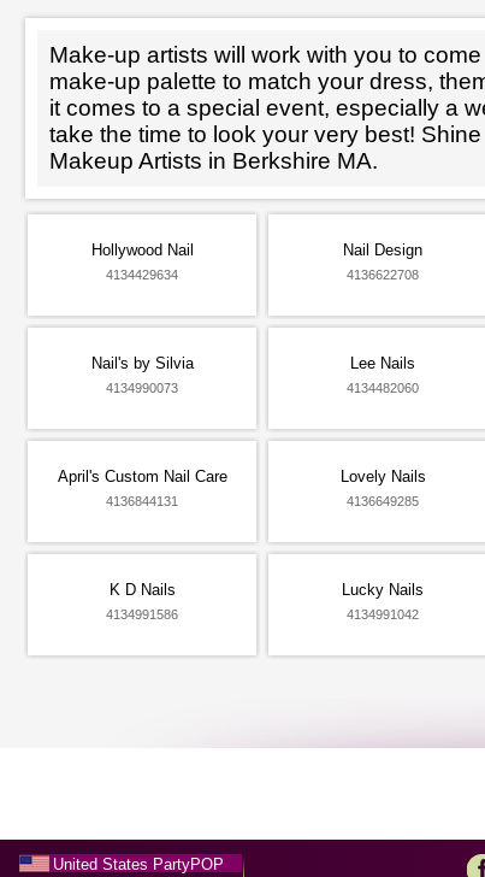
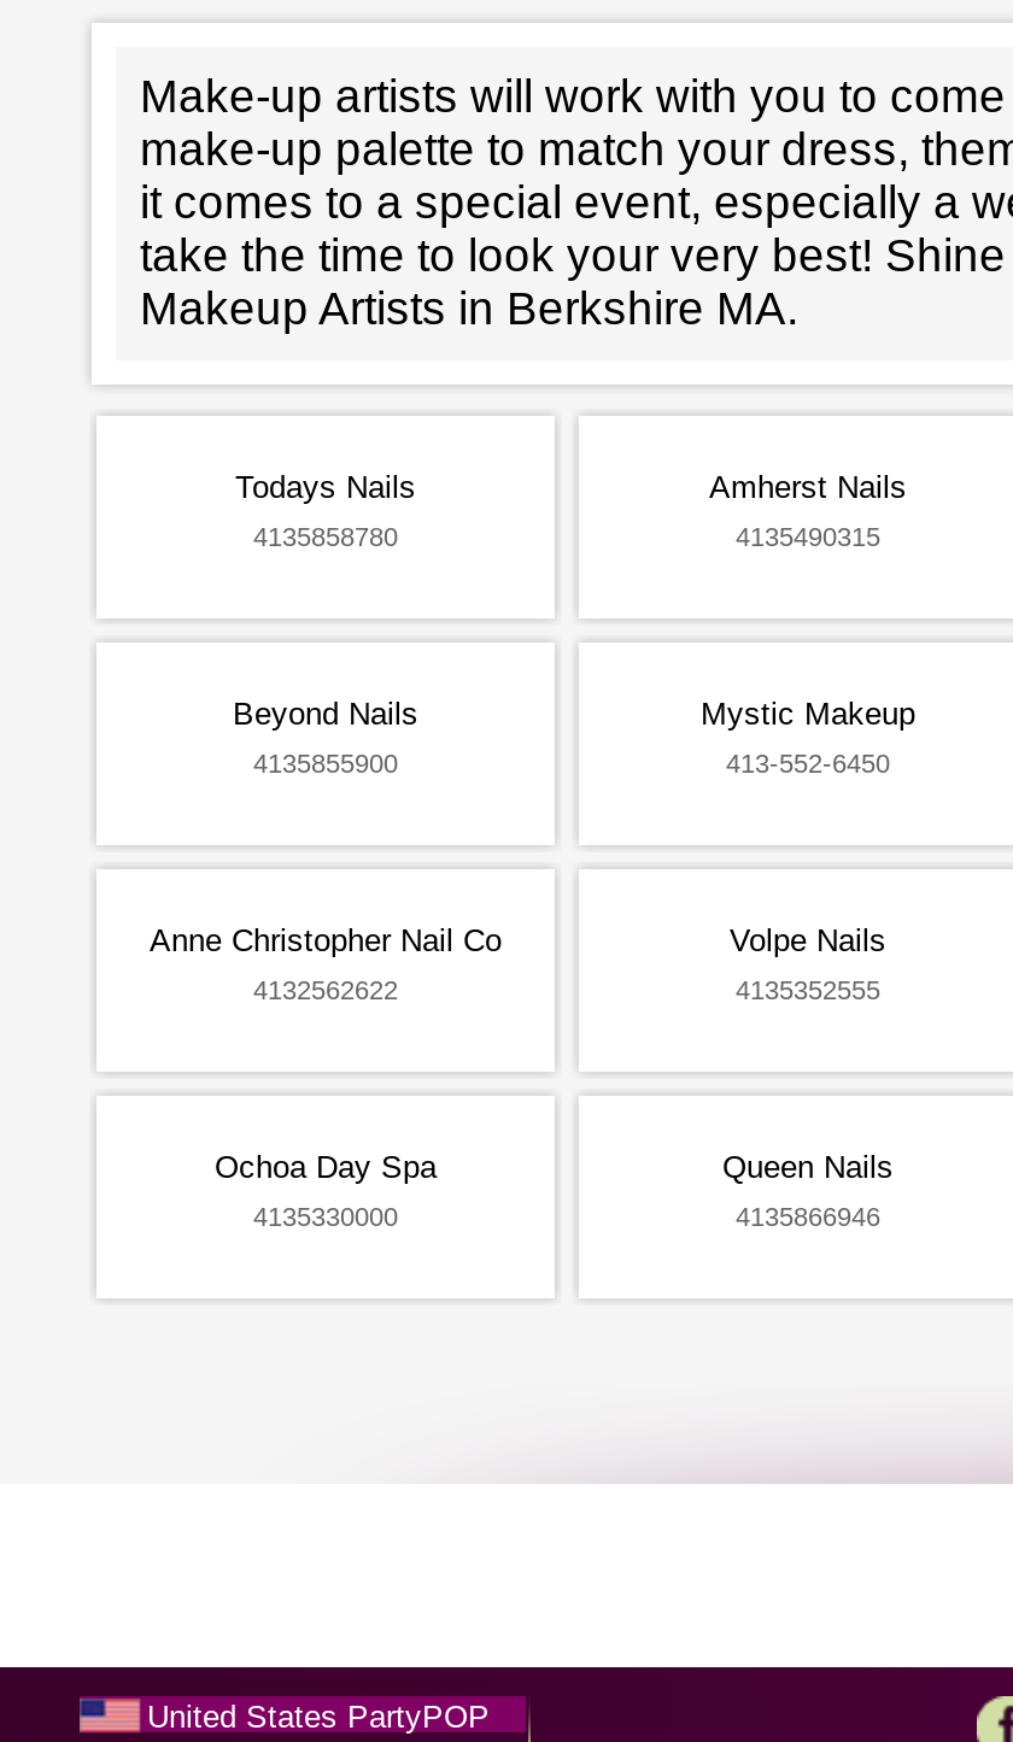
[91,241,193,259] Hollywood Nail -> [235,469,416,505] Todays Nails
[343,241,422,259] Nail Design -> [709,469,907,505] Amherst Nails
[106,267,178,282] 4134429634 -> [253,522,398,551] 4135858780
[347,267,419,282] 4136622708 -> [736,522,880,551] 4135490315
[91,354,193,372] Nail's by Silvia -> [233,696,418,732] Beyond Nails
[350,354,415,372] Lee Nails -> [701,696,915,732] Mystic Makeup
[106,381,178,395] 4134990073 -> [253,749,398,778] 4135855900
[347,381,419,395] 4134482060 -> [726,749,890,778] 413-552-6450
[57,467,227,485] April's Custom Nail Care -> [150,922,502,958] Anne Christopher Nail Co
[340,467,425,485] Lovely Nails -> [730,922,886,958] Volpe Nails
[106,494,178,508] 4136844131 -> [253,975,398,1004] 4132562622
[347,494,419,508] 4136649285 -> [736,975,880,1004] 4135352555
[109,581,175,599] K D Nails -> [215,1149,437,1185] Ochoa Day Spa
[342,581,424,599] Lucky Nails -> [722,1149,894,1185] Queen Nails
[106,607,178,622] 4134991586 -> [253,1202,398,1231] 4135330000
[347,607,419,622] 4134991042 -> [736,1202,880,1231] 4135866946

